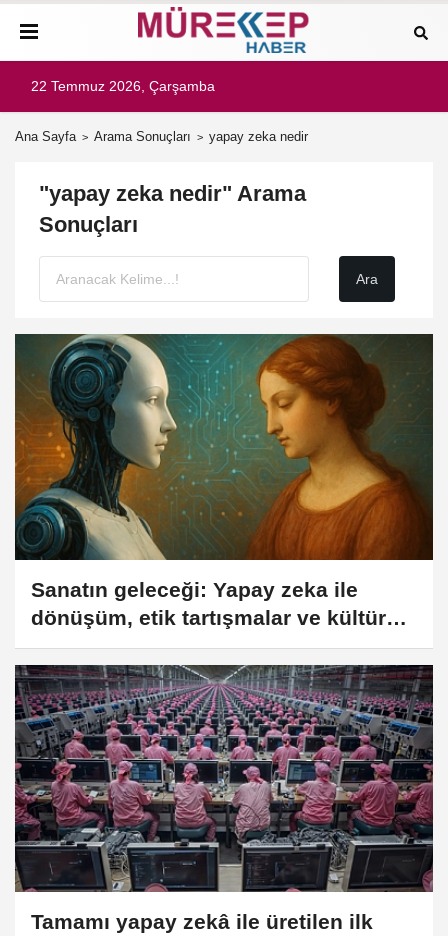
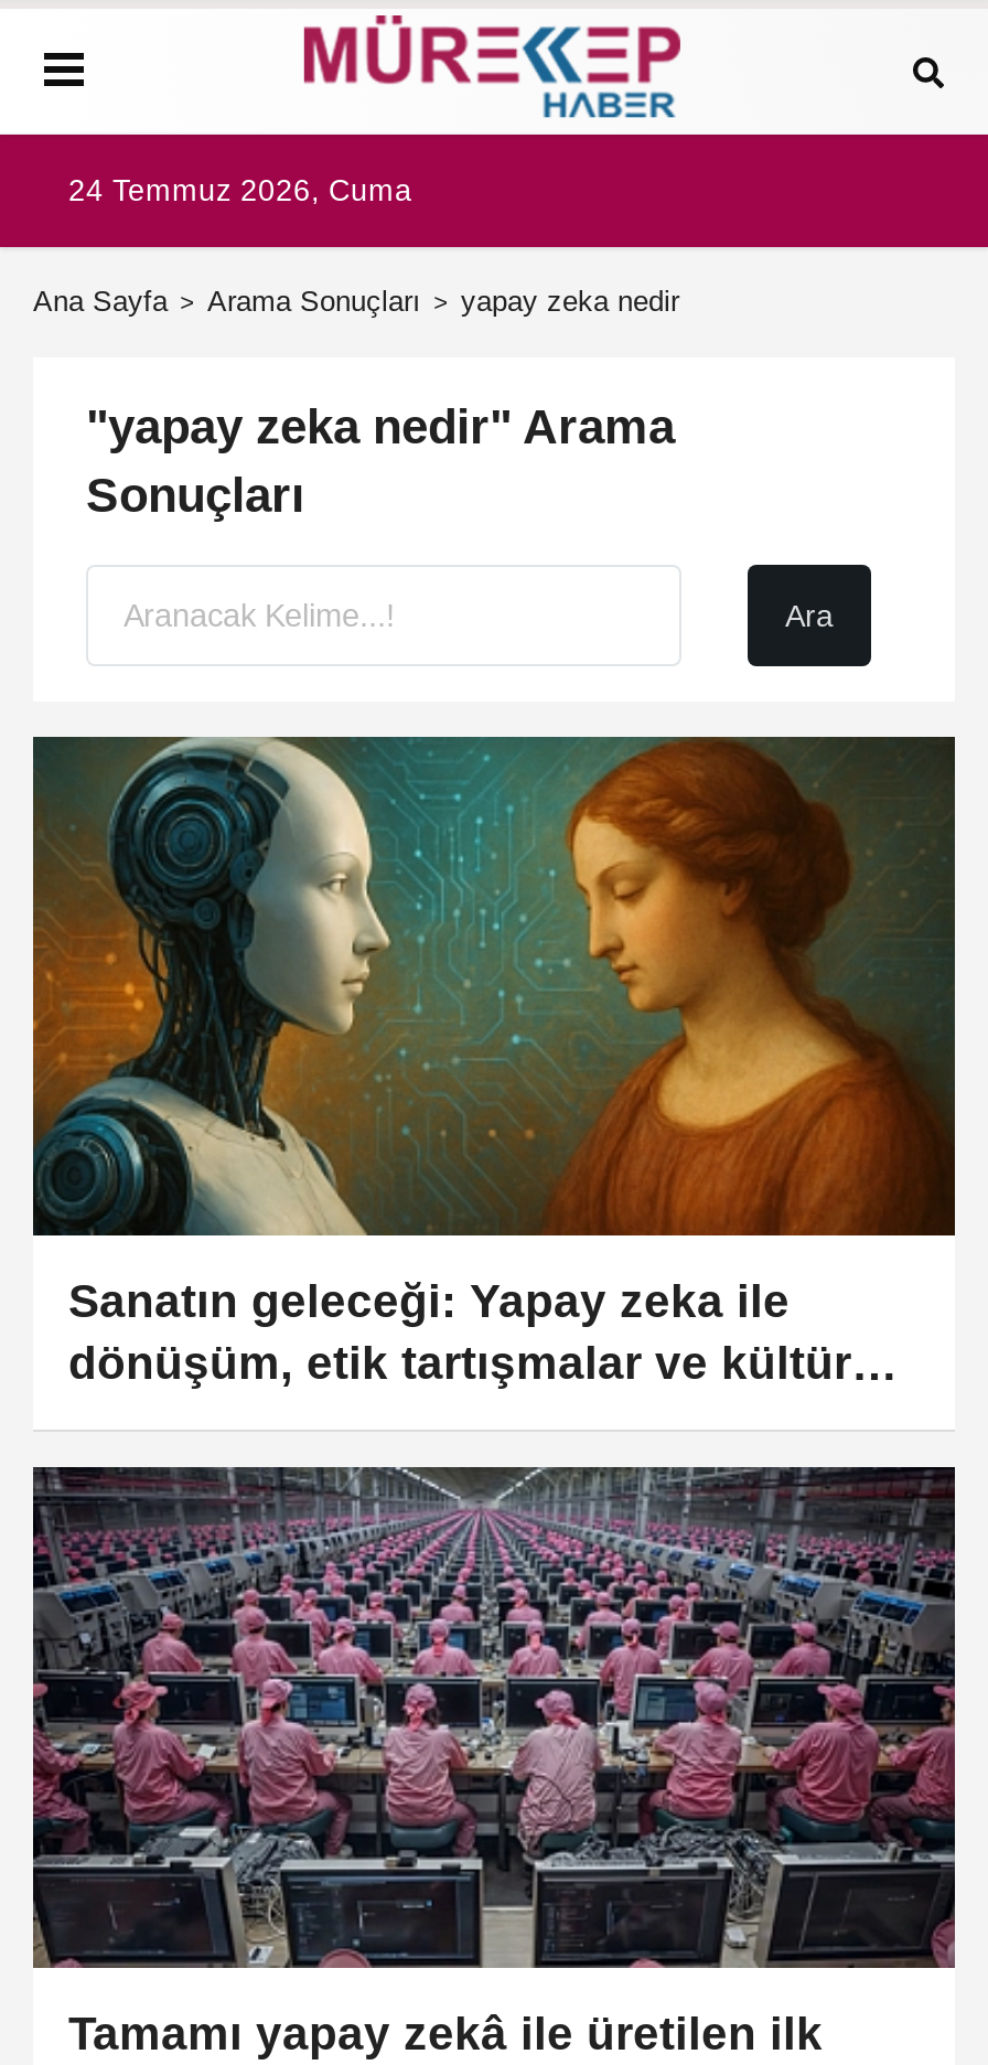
[31,79,215,94] 22 Temmuz 2026, Çarşamba -> [68,174,412,207] 24 Temmuz 2026, Cuma

